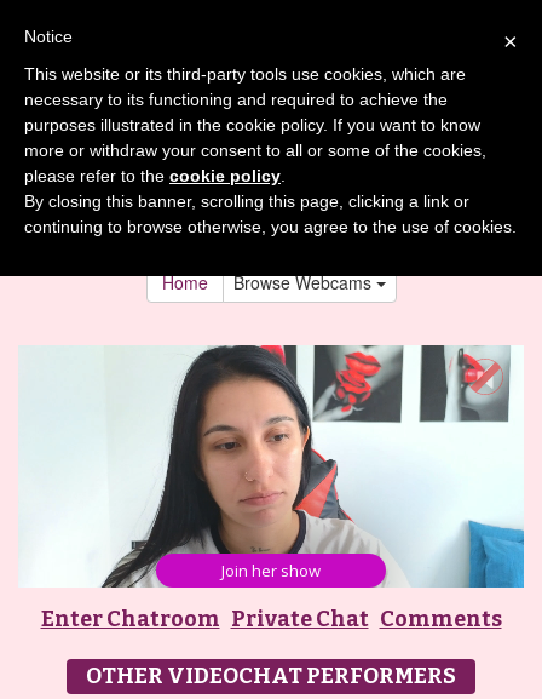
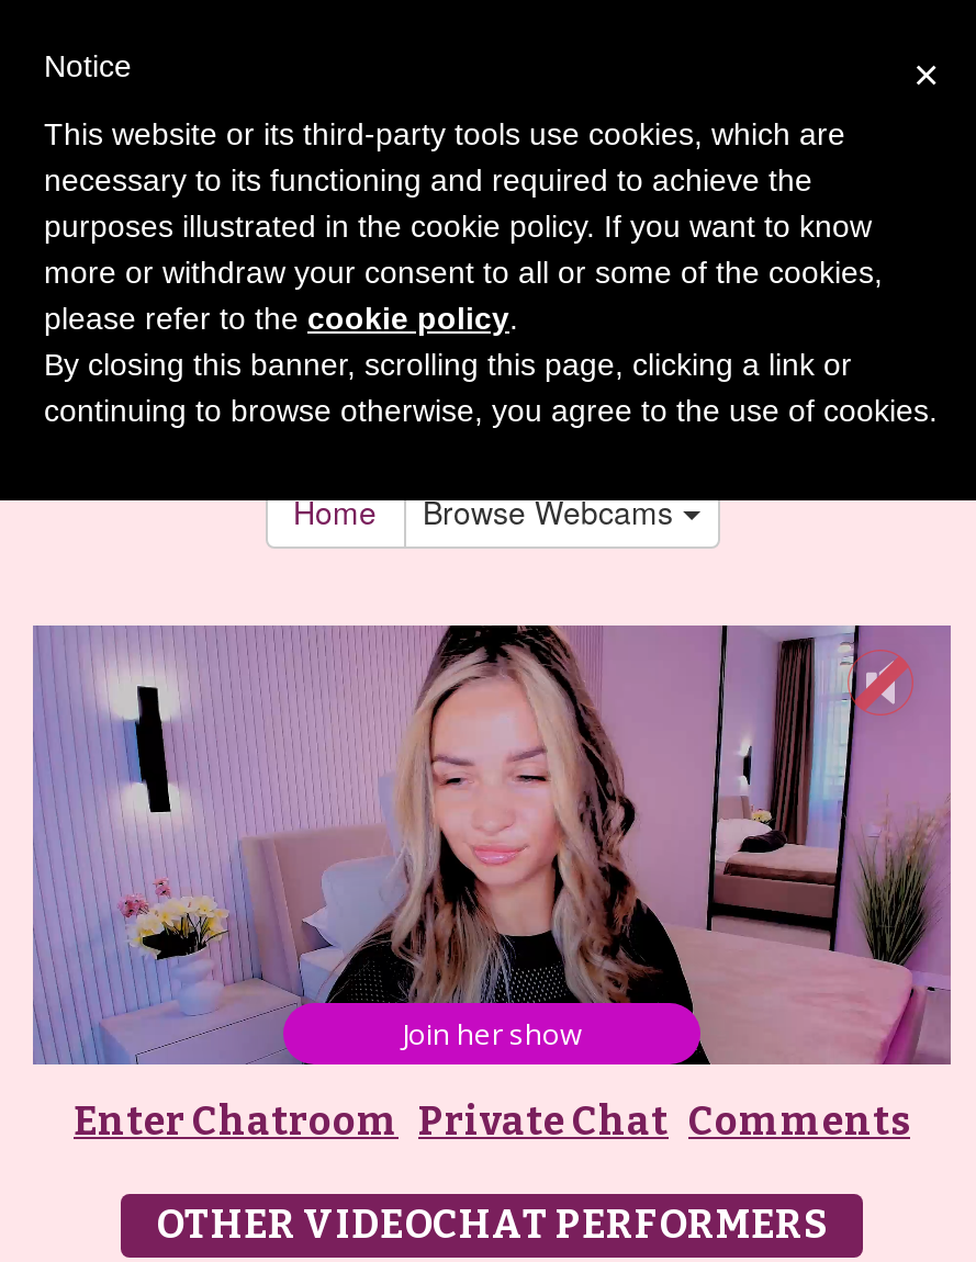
[18,344,525,589] [image] -> [31,623,953,1067] [image]

